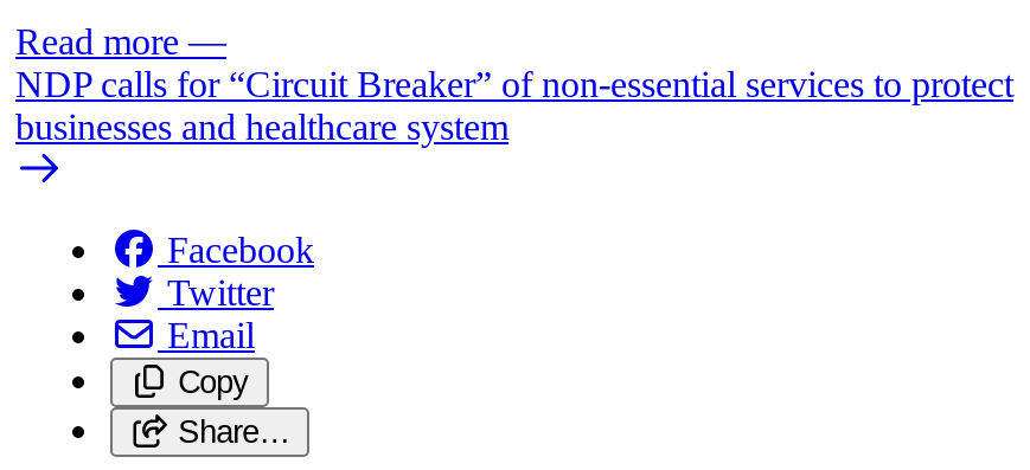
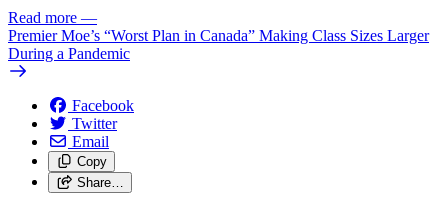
[15,64,1013,147] NDP calls for “Circuit Breaker” of non-essential services to protect | businesses and healthcare system -> [8,27,429,62] Premier Moe’s “Worst Plan in Canada” Making Class Sizes Larger | During a Pandemic

